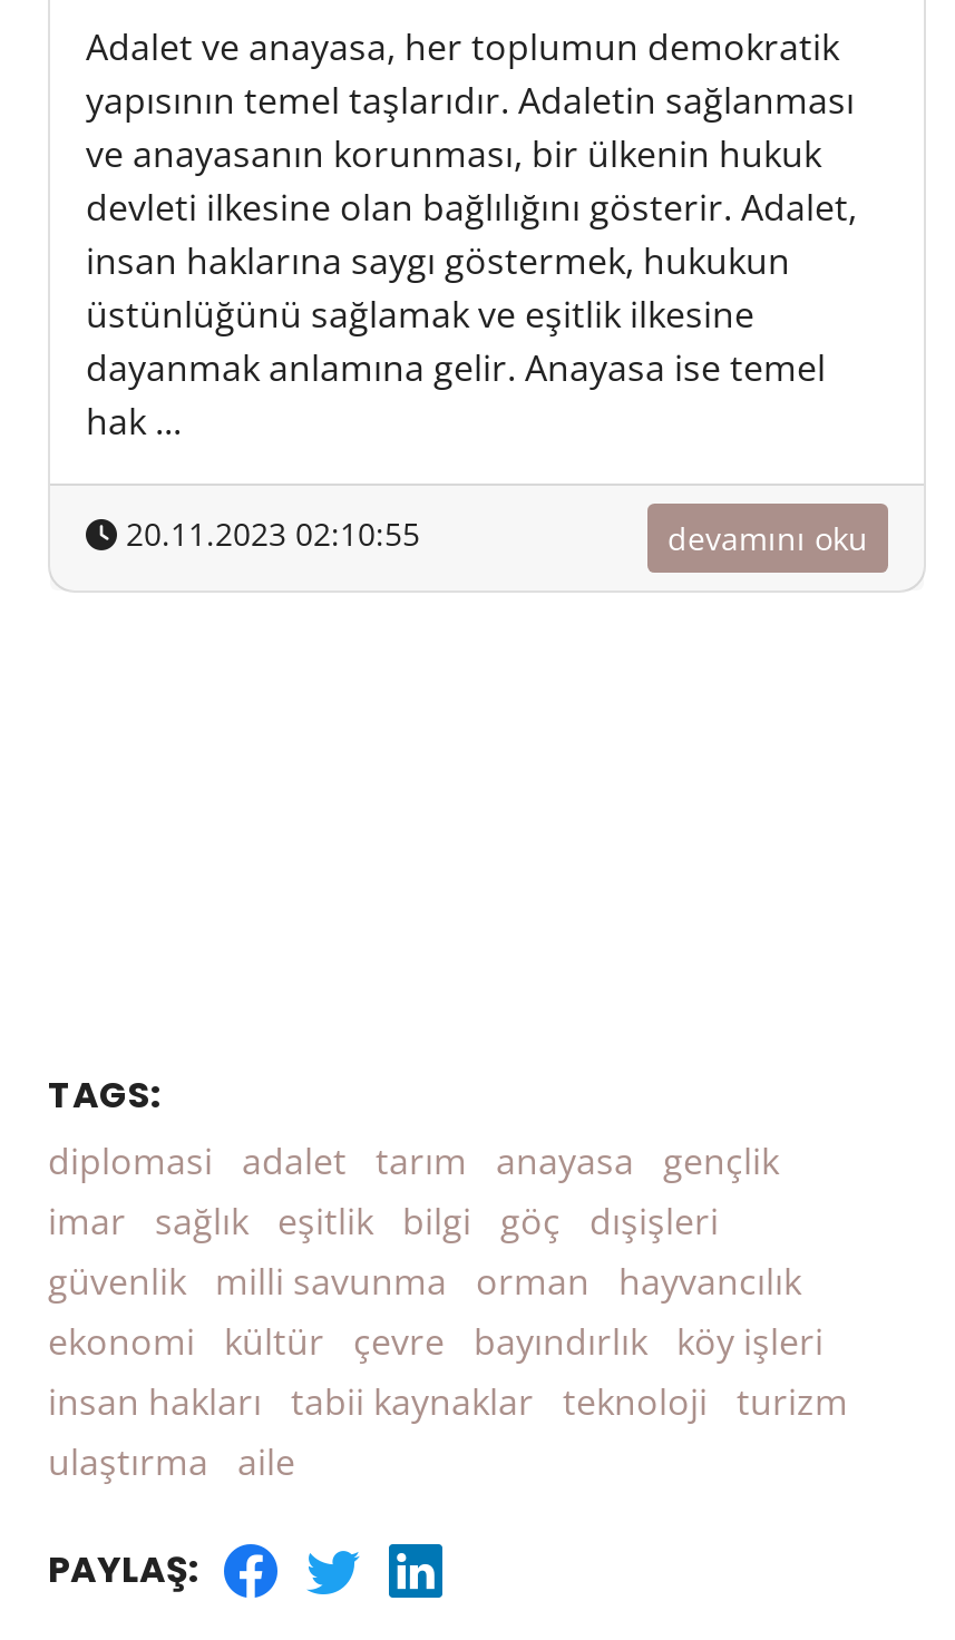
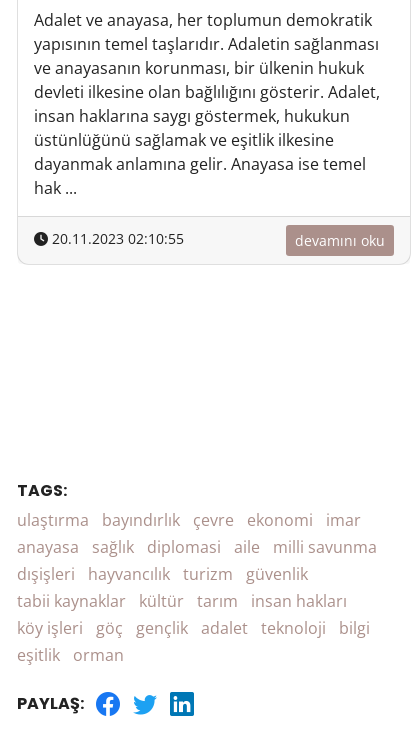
[48,1136,848,1486] diplomasi adalet tarım anayasa gençlik | imar sağlık eşitlik bilgi göç dışişleri | güvenlik milli savunma orman hayvancılık | ekonomi kültür çevre bayındırlık köy işleri | insan hakları tabii kaynaklar teknoloji turizm | ulaştırma aile -> [17,509,377,666] ulaştırma bayındırlık çevre ekonomi imar | anayasa sağlık diplomasi aile milli savunma | dışişleri hayvancılık turizm güvenlik | tabii kaynaklar kültür tarım insan hakları | köy işleri göç gençlik adalet teknoloji bilgi | eşitlik orman

